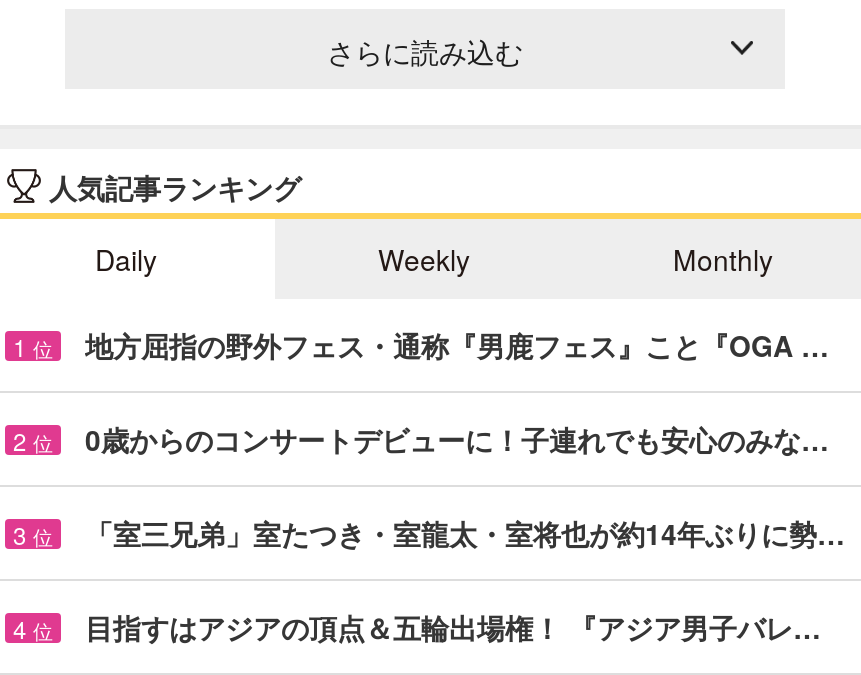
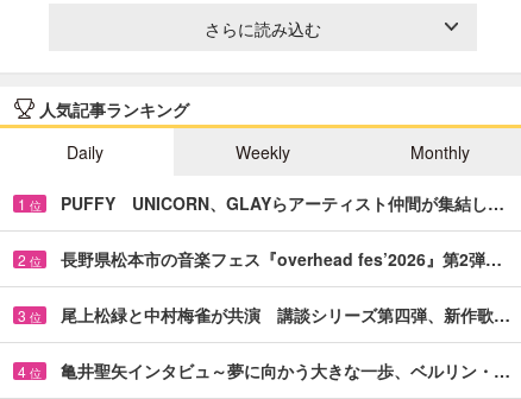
[85,325,829,365] 地方屈指の野外フェス・通称『男鹿フェス』こと『OGA … -> [61,191,504,215] PUFFY UNICORN、GLAYらアーティスト仲間が集結し…
[85,419,829,459] 0歳からのコンサートデビューに！子連れでも安心のみな… -> [61,247,502,271] 長野県松本市の音楽フェス『overhead fes’2026』第2弾…
[85,513,845,553] 「室三兄弟」室たつき・室龍太・室将也が約14年ぶりに勢… -> [61,303,510,326] 尾上松緑と中村梅雀が共演 講談シリーズ第四弾、新作歌…
[85,607,821,647] 目指すはアジアの頂点＆五輪出場権！ 『アジア男子バレ… -> [61,358,510,382] 亀井聖矢インタビュ～夢に向かう大きな一歩、ベルリン・…

